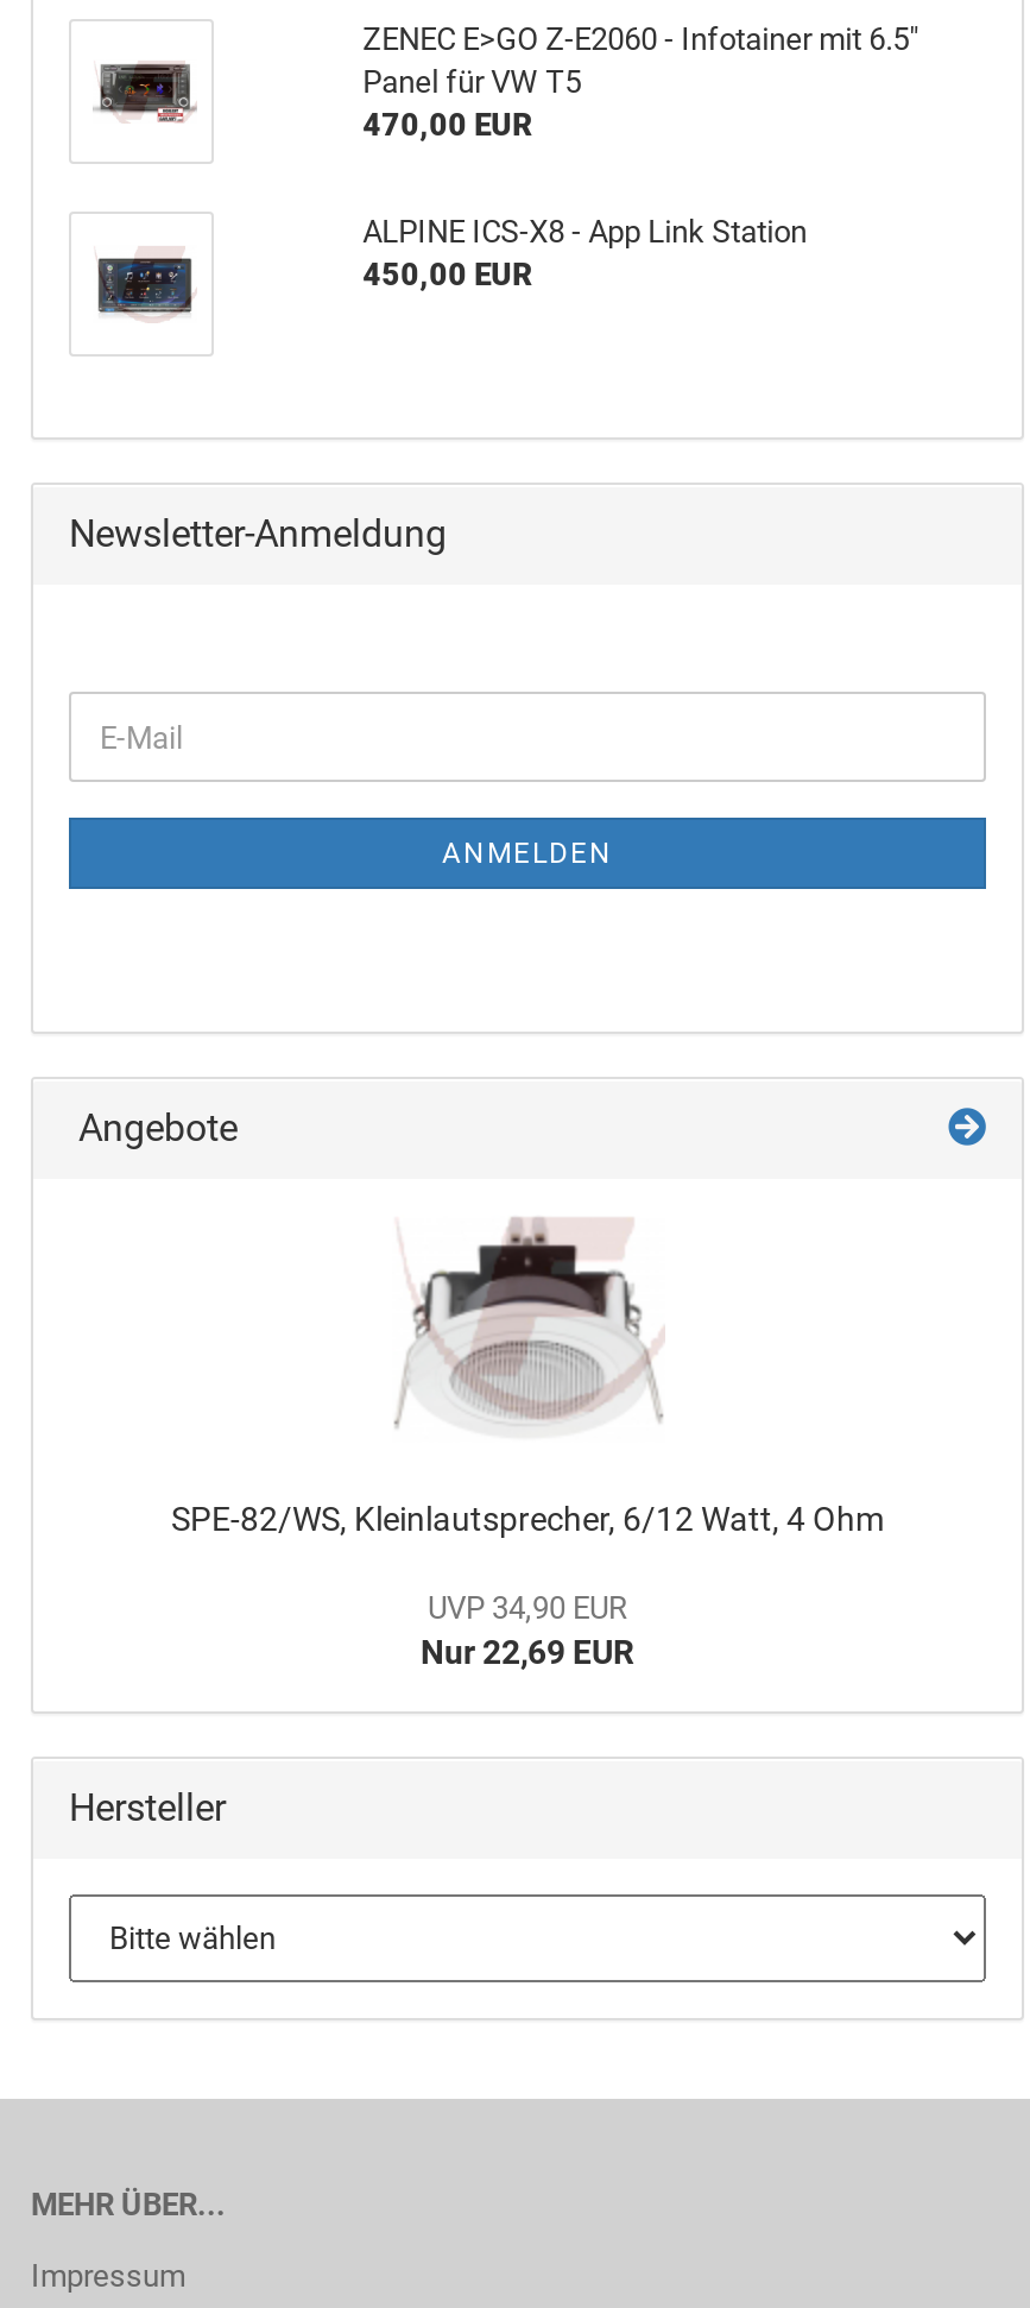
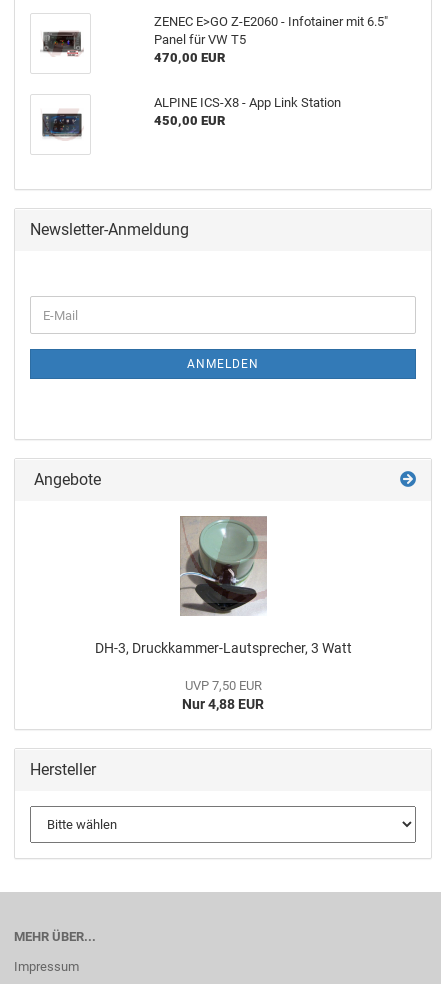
[171,1215,884,1538] [image] | SPE-82/WS, Kleinlautsprecher, 6/12 Watt, 4 Ohm -> [94,515,351,656] [image] | DH-3, Druckkammer-Lautsprecher, 3 Watt
[421,1590,634,1671] UVP 34,90 EUR | Nur 22,69 EUR -> [182,678,264,712] UVP 7,50 EUR | Nur 4,88 EUR

